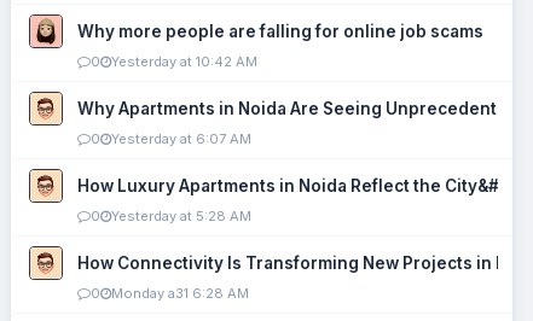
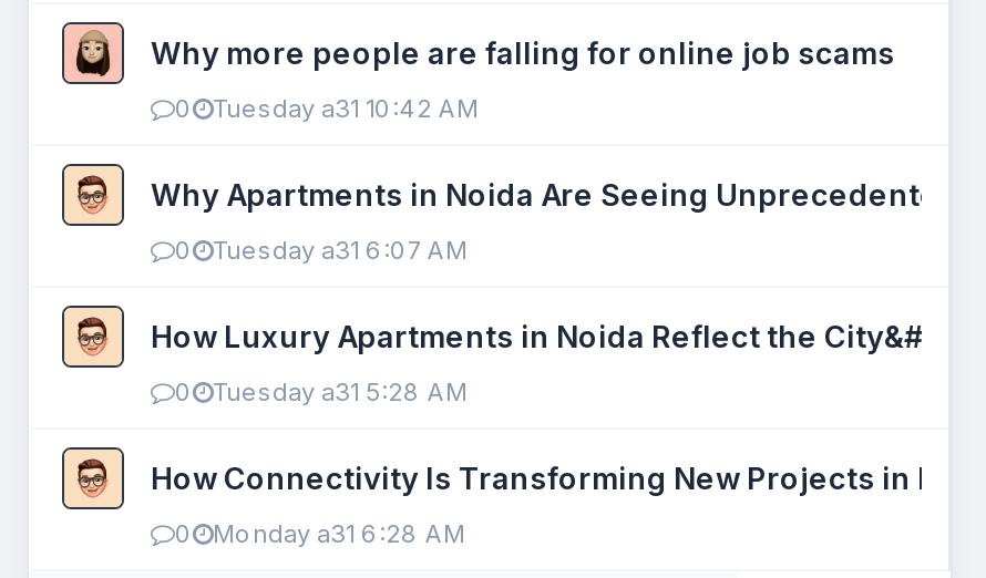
[111,53,257,70] Yesterday at 10:42 AM -> [213,93,479,124] Tuesday a31 10:42 AM
[111,130,251,147] Yesterday at 6:07 AM -> [213,235,468,266] Tuesday a31 6:07 AM
[111,208,251,224] Yesterday at 5:28 AM -> [213,376,468,407] Tuesday a31 5:28 AM

